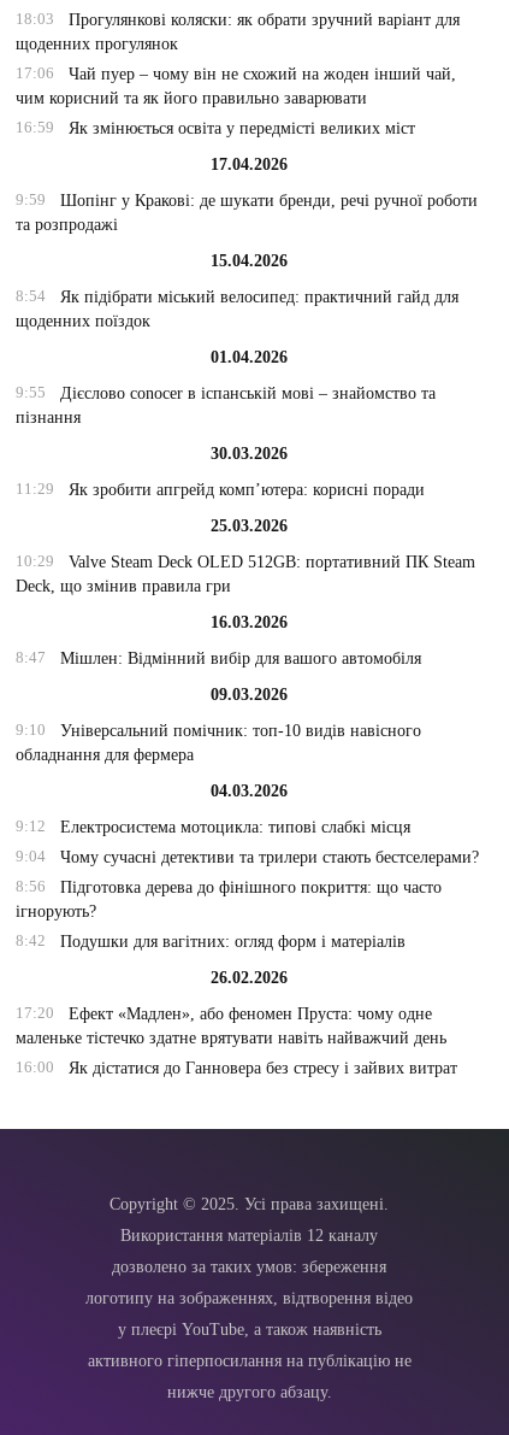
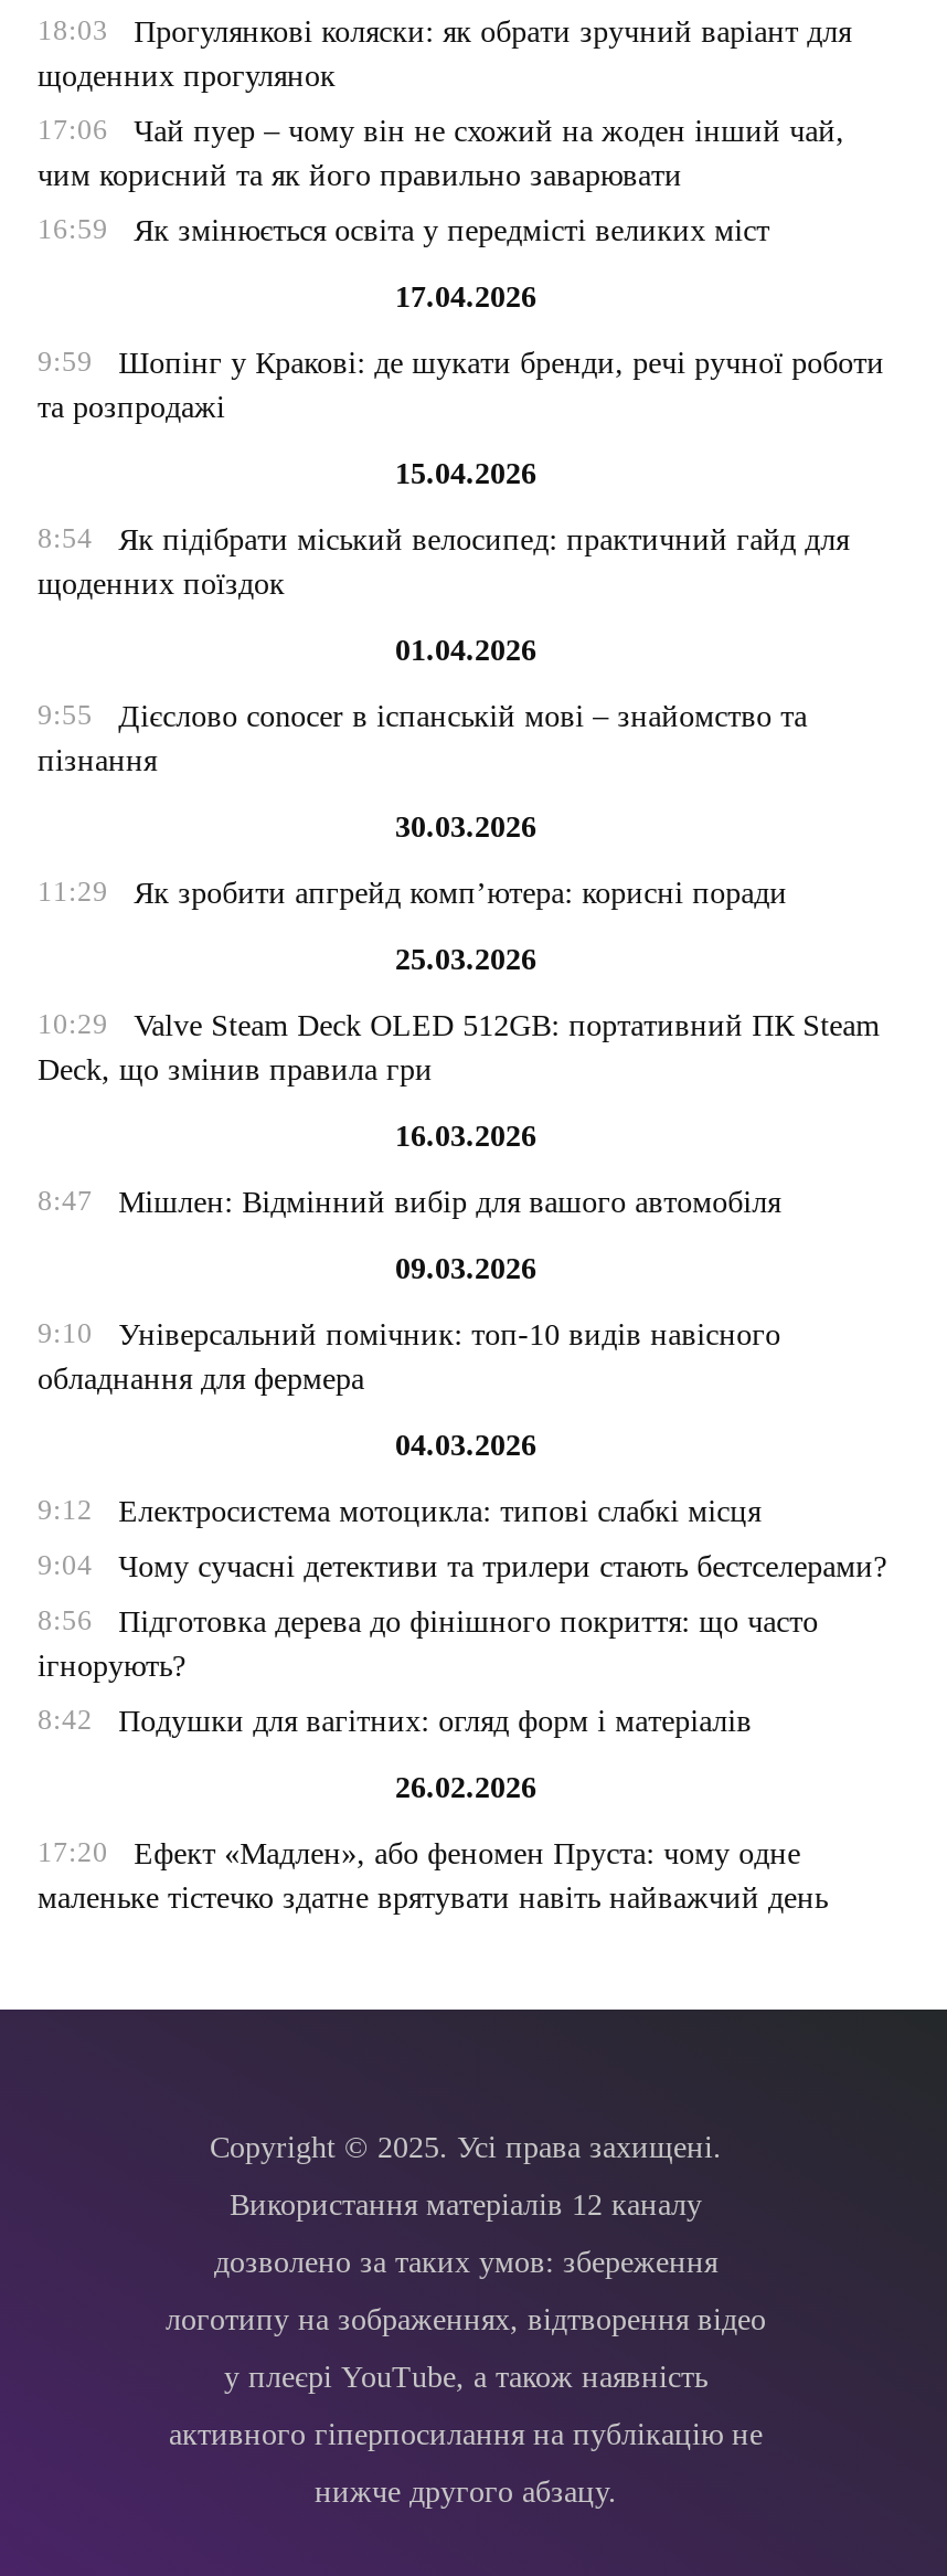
[16,1058,457,1077] 16:00 | Як дістатися до Ганновера без стресу і зайвих витрат -> none

